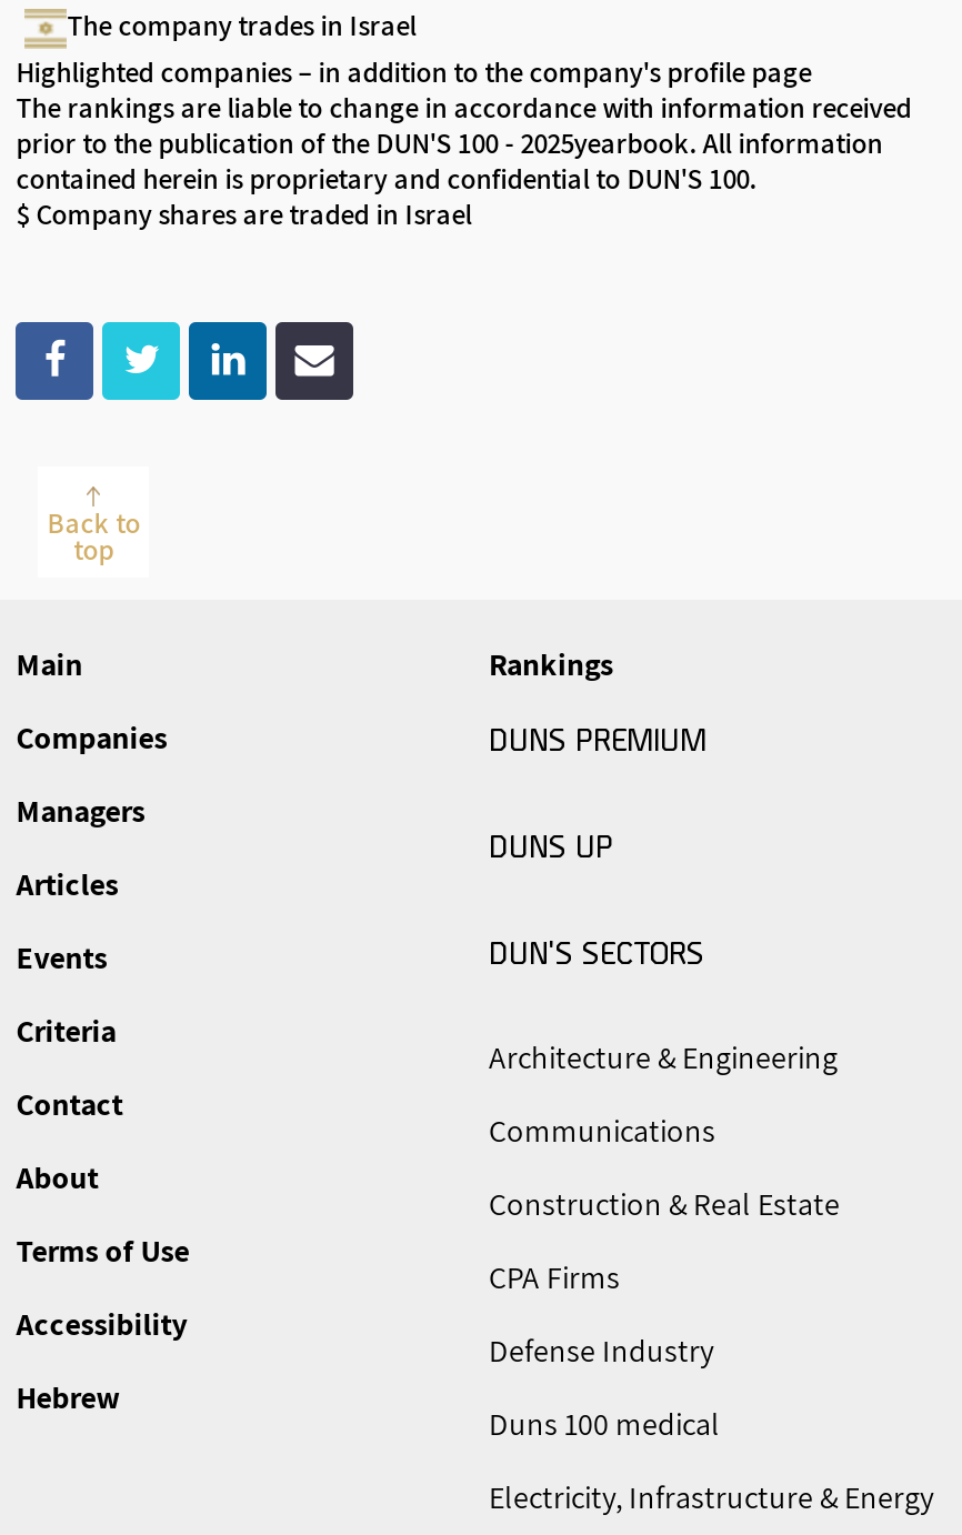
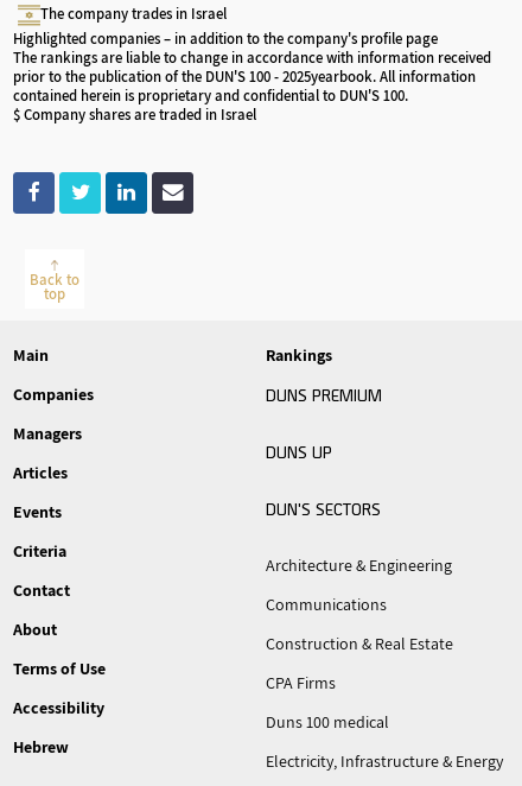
[489,1331,713,1371] Defense Industry -> none

